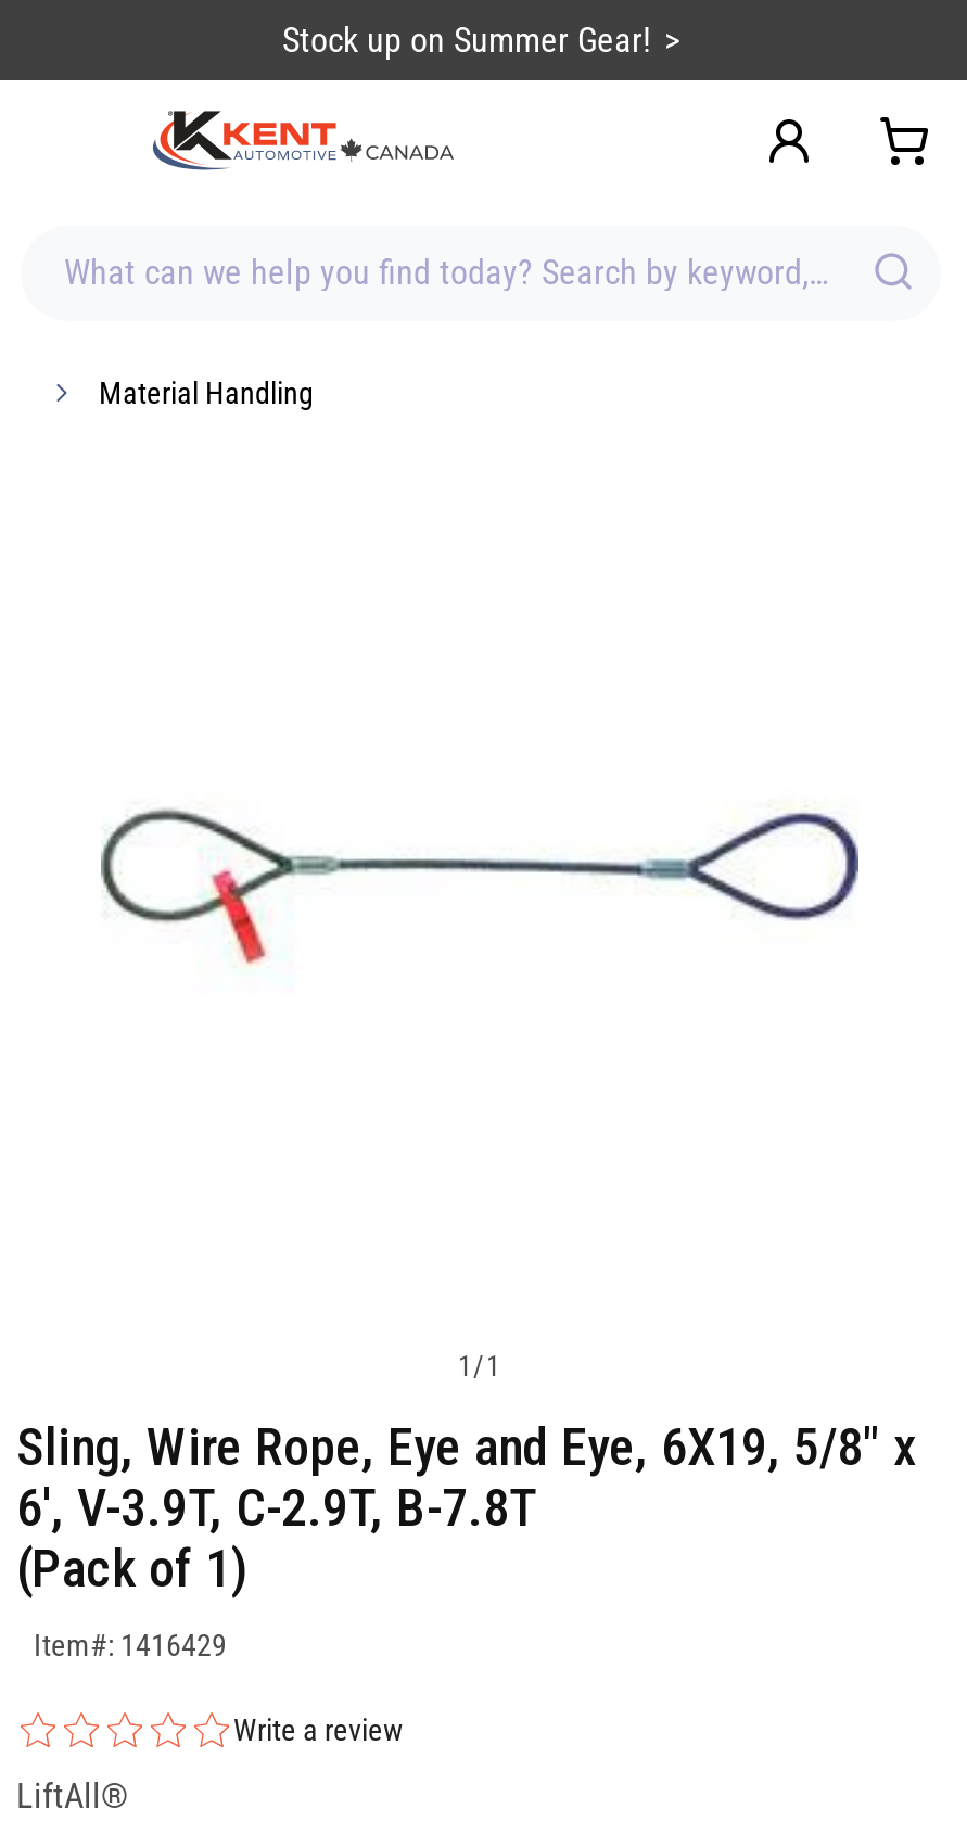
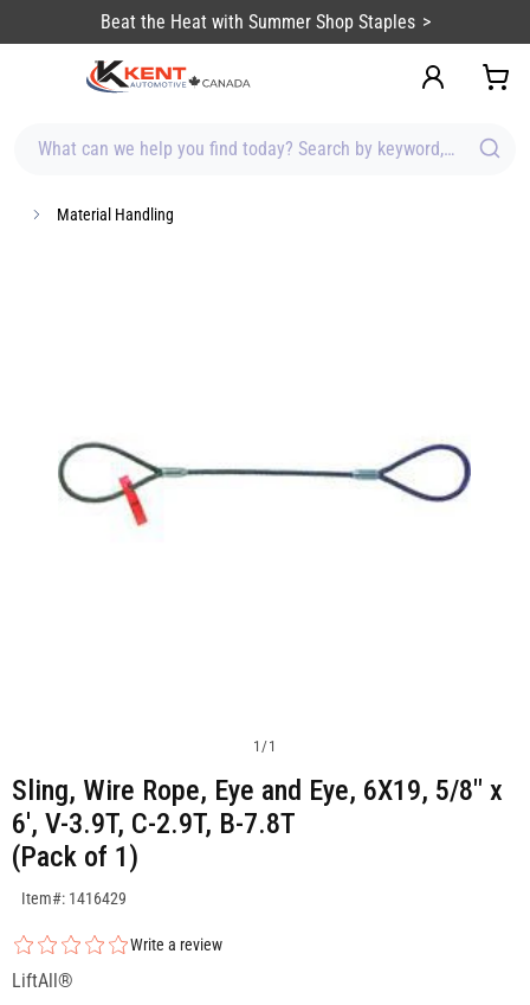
[282,20,651,61] Stock up on Summer Gear! -> [100,11,415,33] Beat the Heat with Summer Shop Staples

